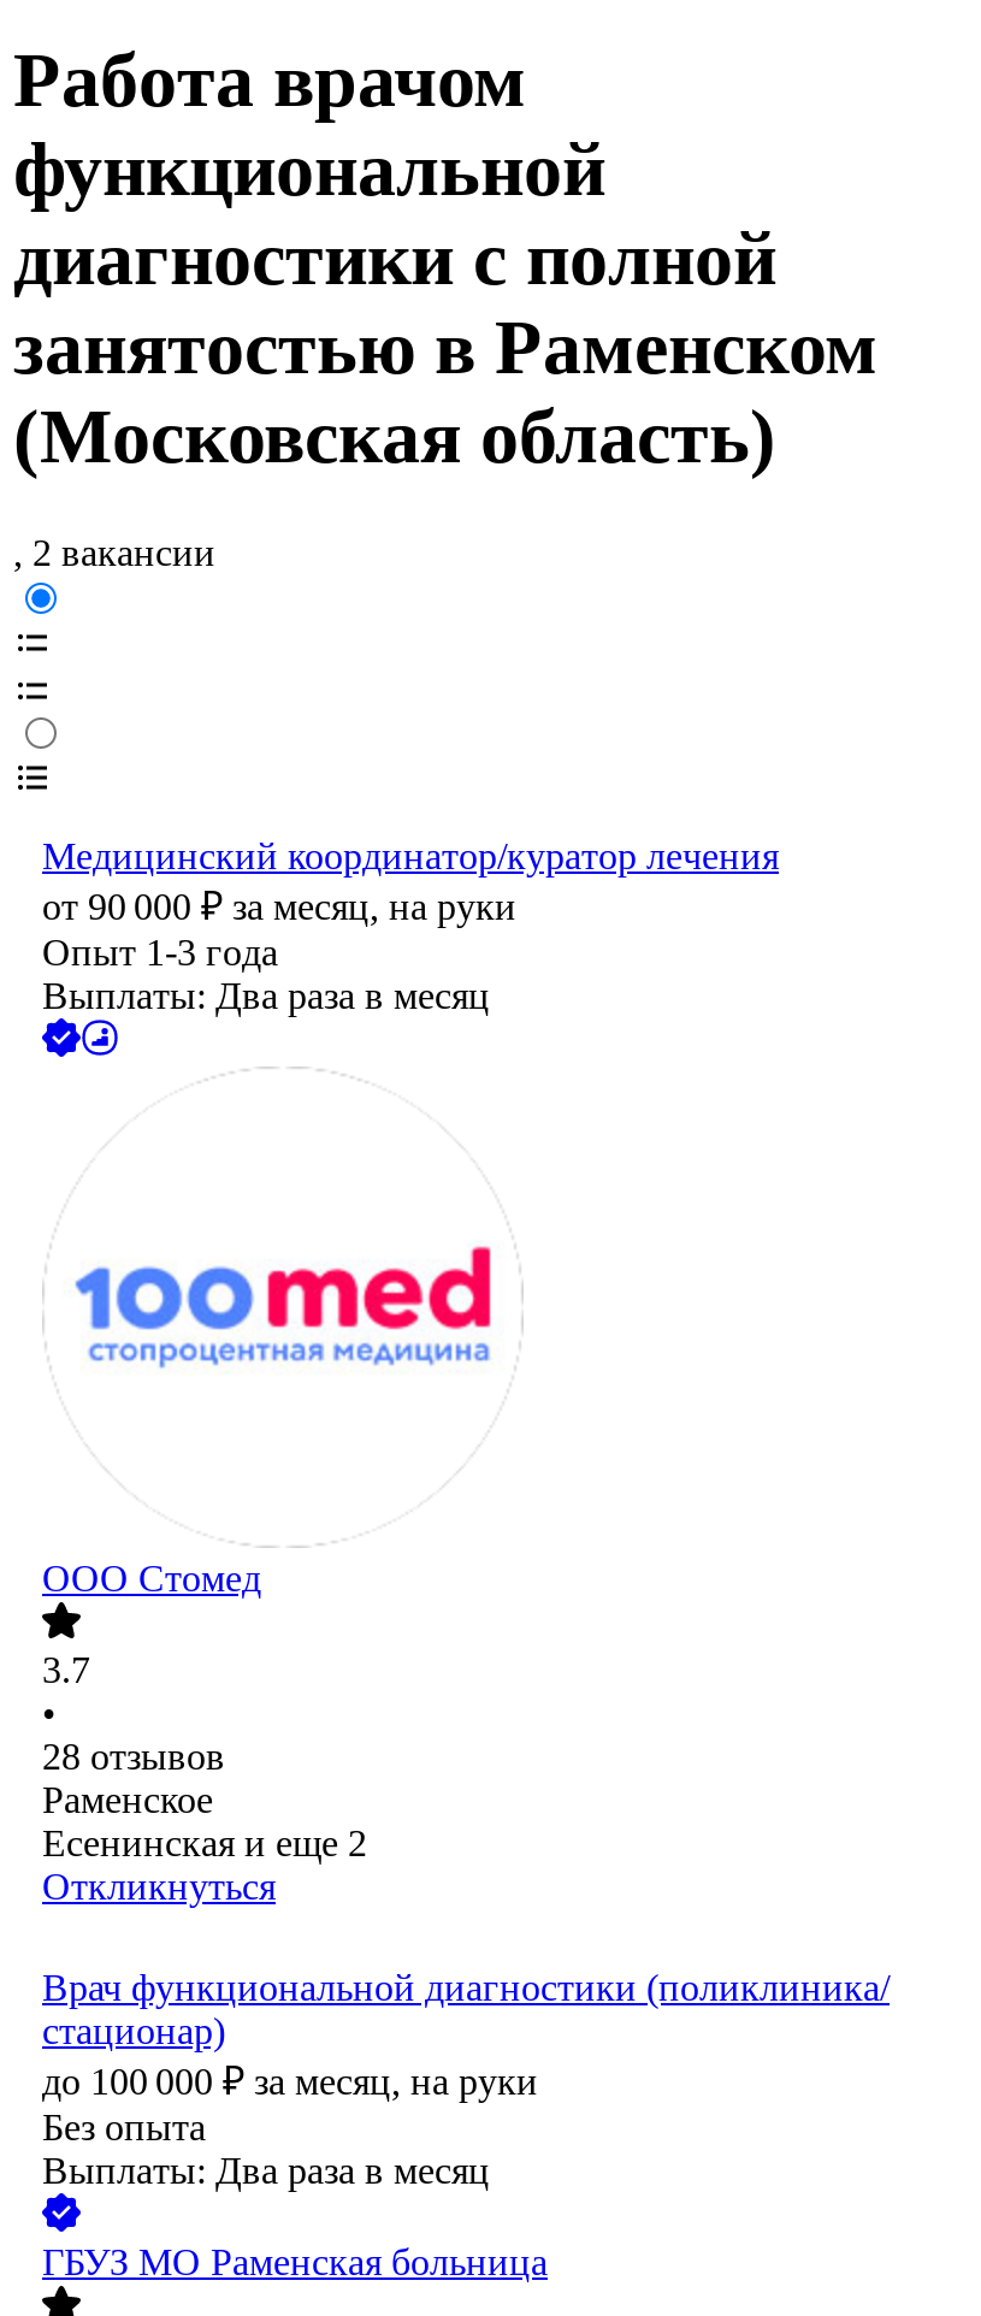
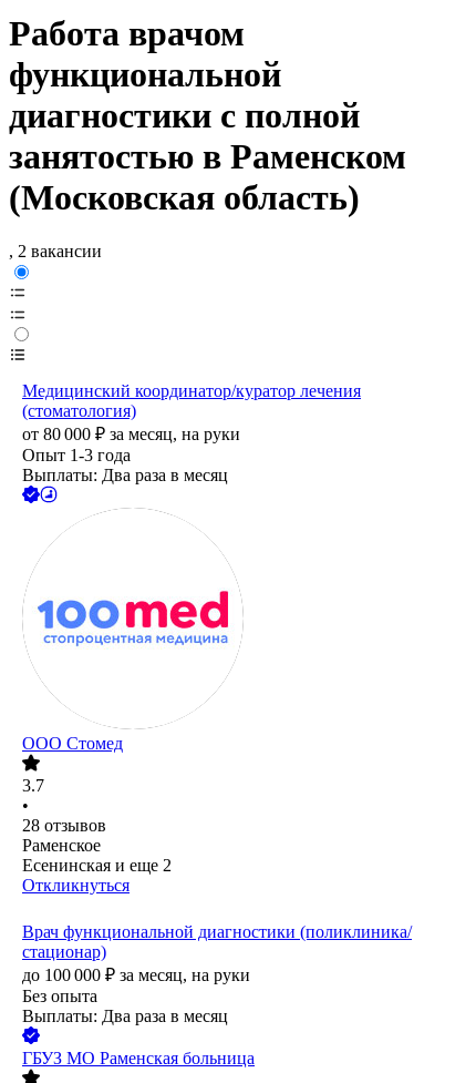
[42,887,516,928] от 90 000 ₽ за месяц, на руки -> [22,402,240,444] (стоматология) | от 80 000 ₽ за месяц, на руки

